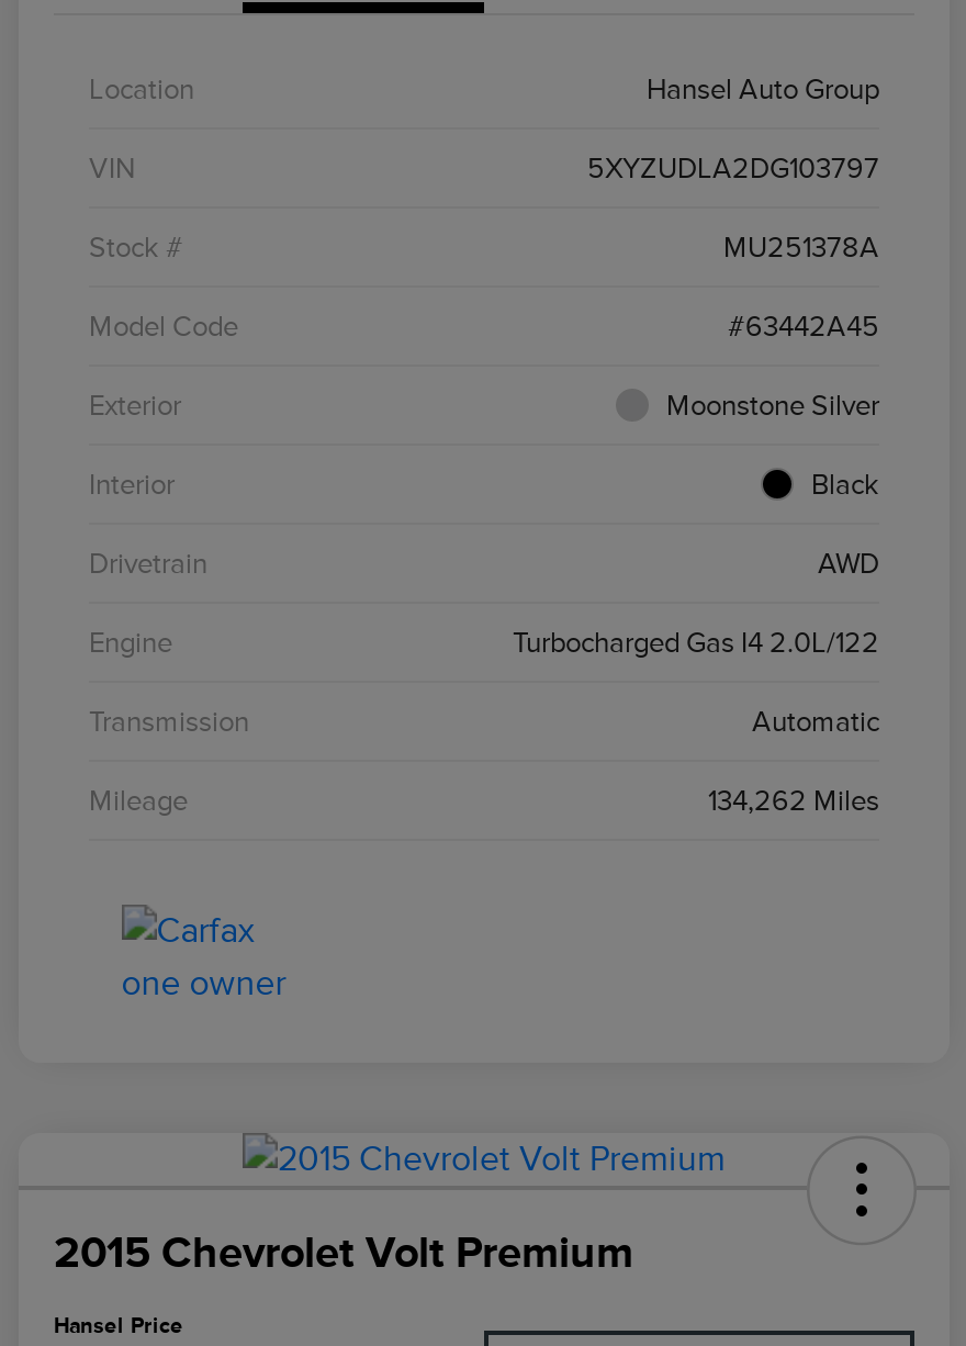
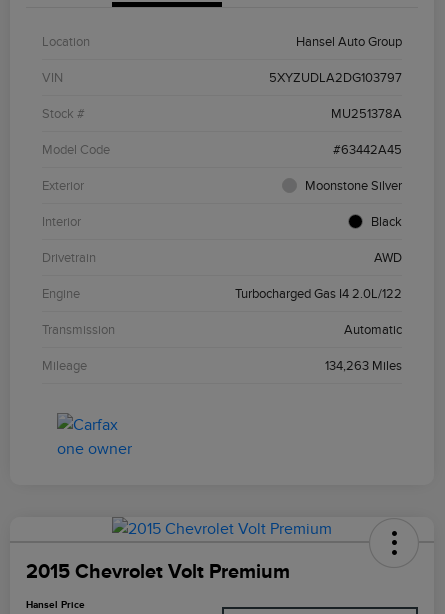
[708,784,879,817] 134,262 Miles -> [325,358,402,373] 134,263 Miles

